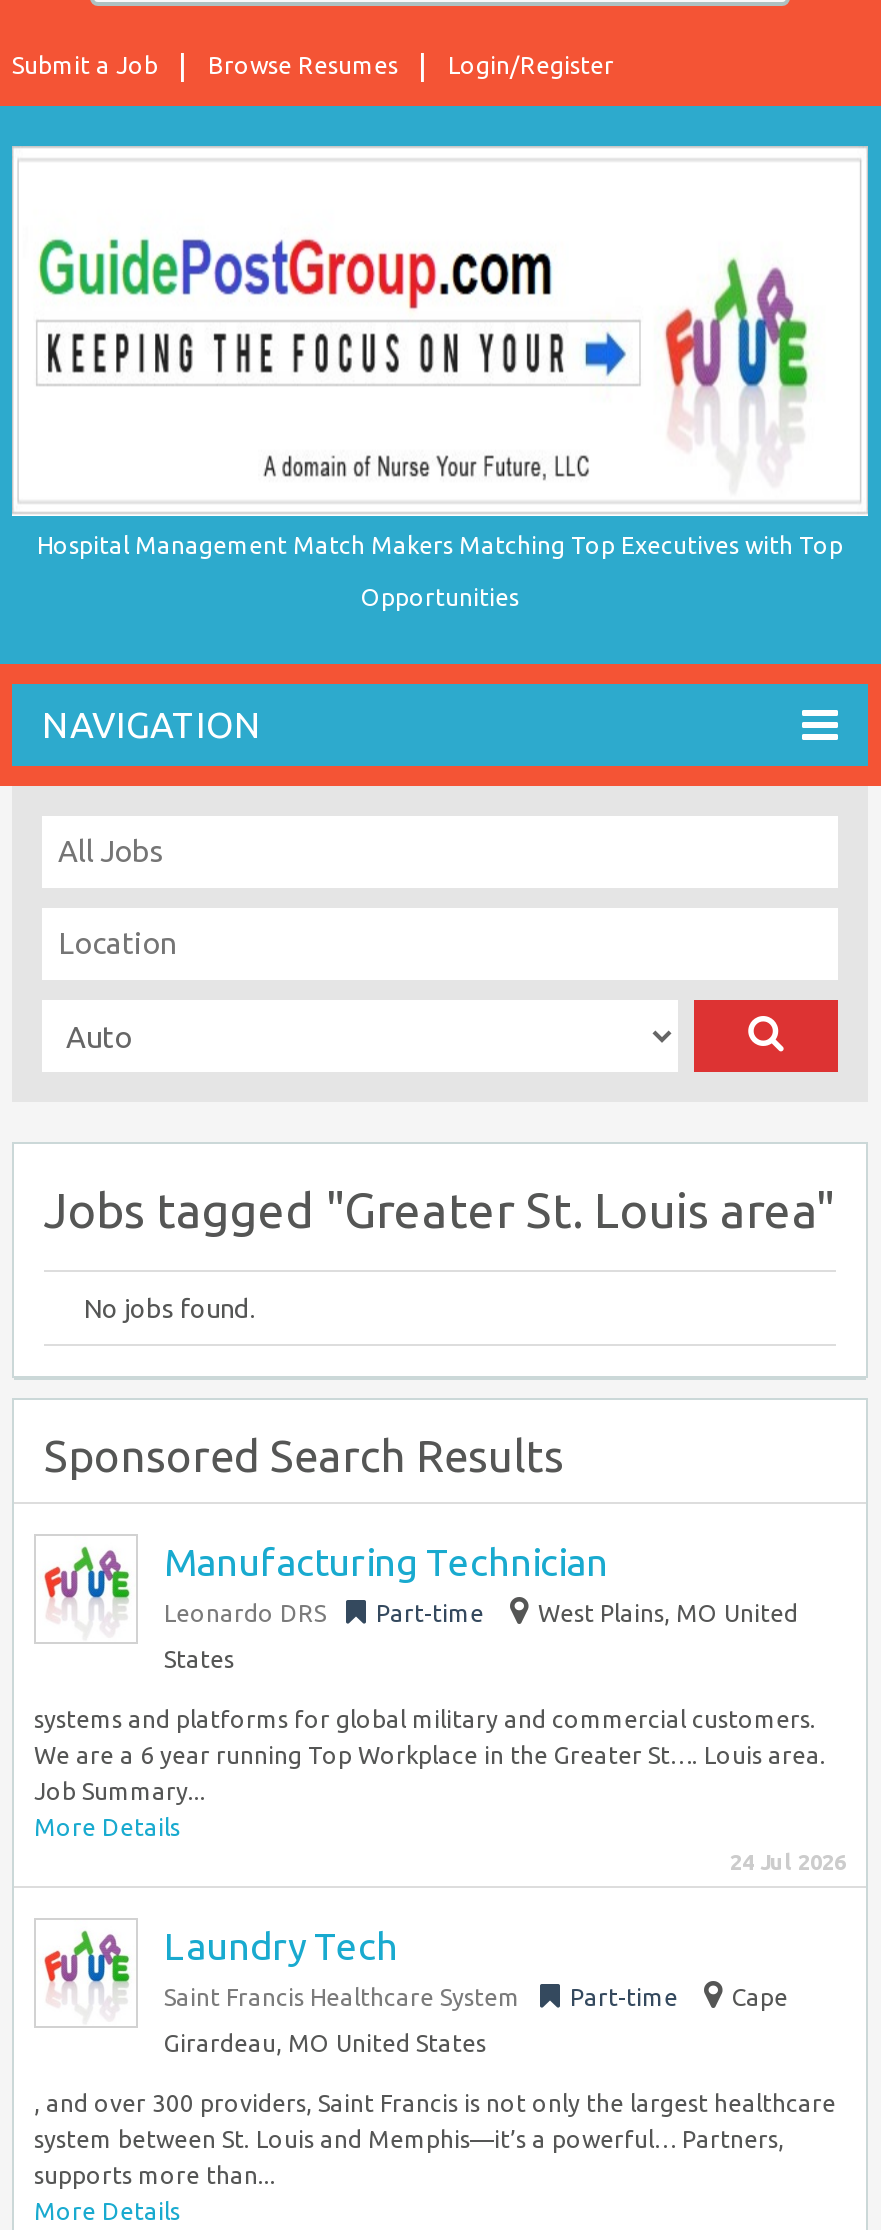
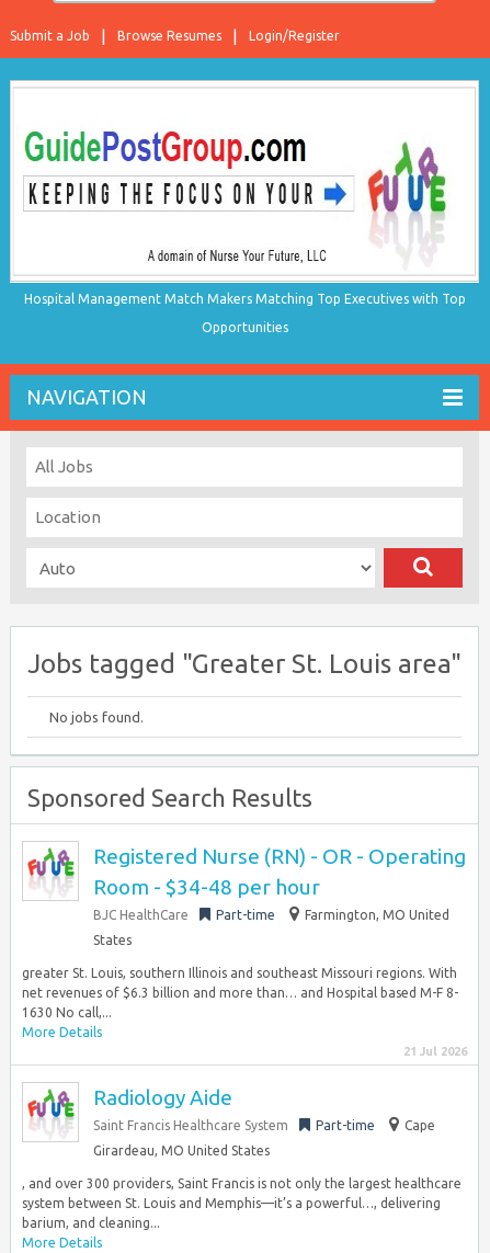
[164,1540,608,1626] Manufacturing Technician | Leonardo DRS -> [93,844,466,922] Registered Nurse (RN) - OR - Operating | Room - $34-48 per hour | BJC HealthCare
[538,1600,798,1626] West Plains, MO United -> [305,908,449,922] Farmington, MO United
[34,1706,826,1804] systems and platforms for global military and commercial customers. | We are a 6 year running Top Workplace in the Greater St…. Louis area. | Job Summary... -> [22,966,458,1020] greater St. Louis, southern Illinois and southeast Missouri regions. With | net revenues of $6.3 billion and more than… and Hospital based M-F 8- | 1630 No call,...
[730,1850,846,1874] 24 Jul 2026 -> [403,1045,467,1058] 21 Jul 2026
[164,1924,398,1968] Laundry Tech -> [93,1085,232,1109] Radiology Aide
[34,2126,784,2188] system between St. Louis and Memphis—it’s a powerful… Partners, | supports more than... -> [22,1196,441,1230] system between St. Louis and Memphis—it’s a powerful…, delivering | barium, and cleaning...

